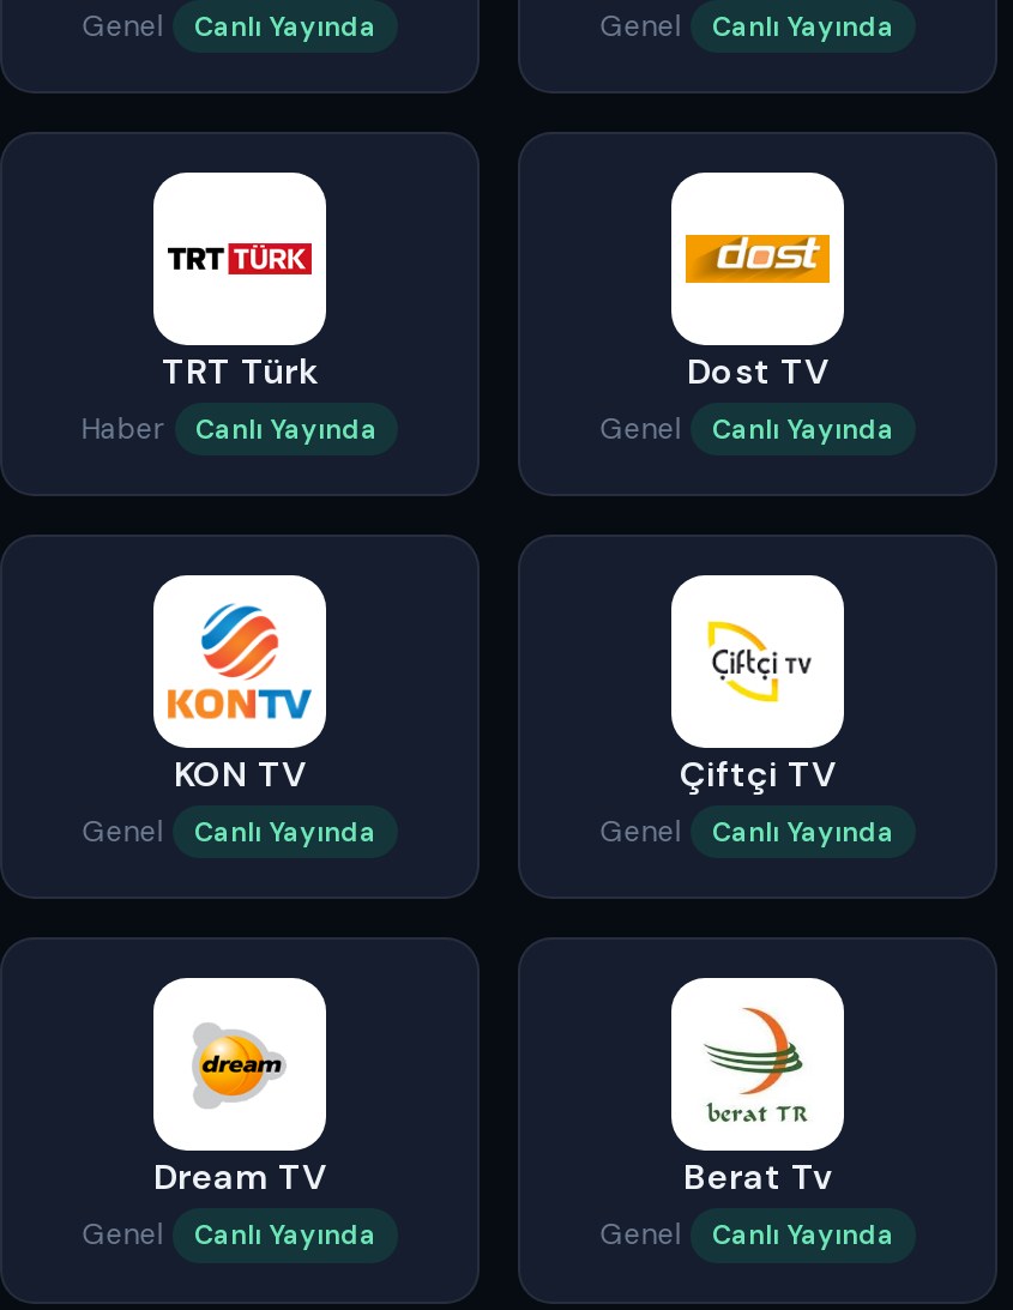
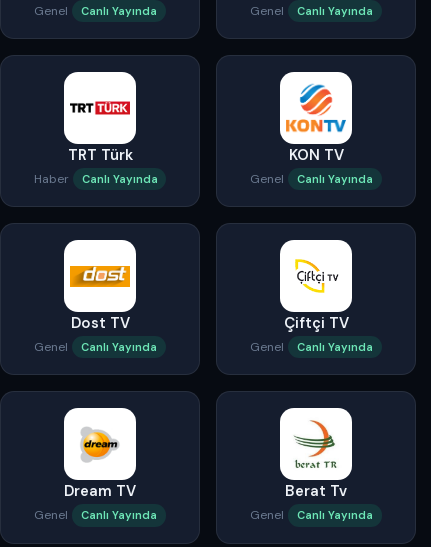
moved [683,204,832,396] -> [69,253,131,333]: [image] | Dost TV
moved [165,602,314,799] -> [285,83,347,165]: [image] | KON TV

